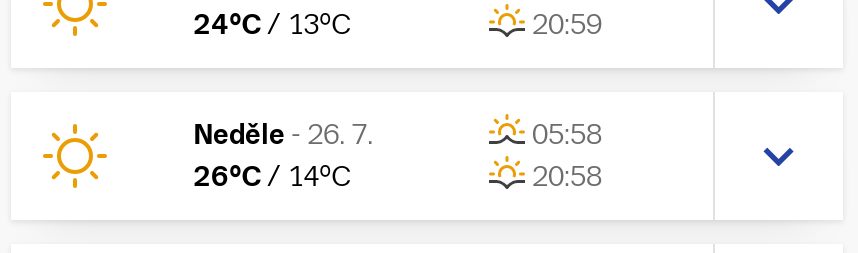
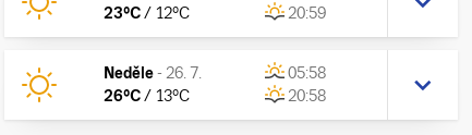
[193,8,351,40] 24°C / 13°C -> [104,4,190,22] 23°C / 12°C
[193,160,351,192] 26°C / 14°C -> [104,87,190,105] 26°C / 13°C

